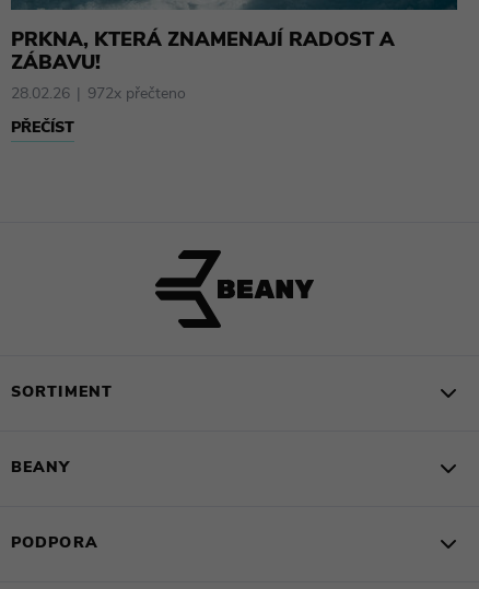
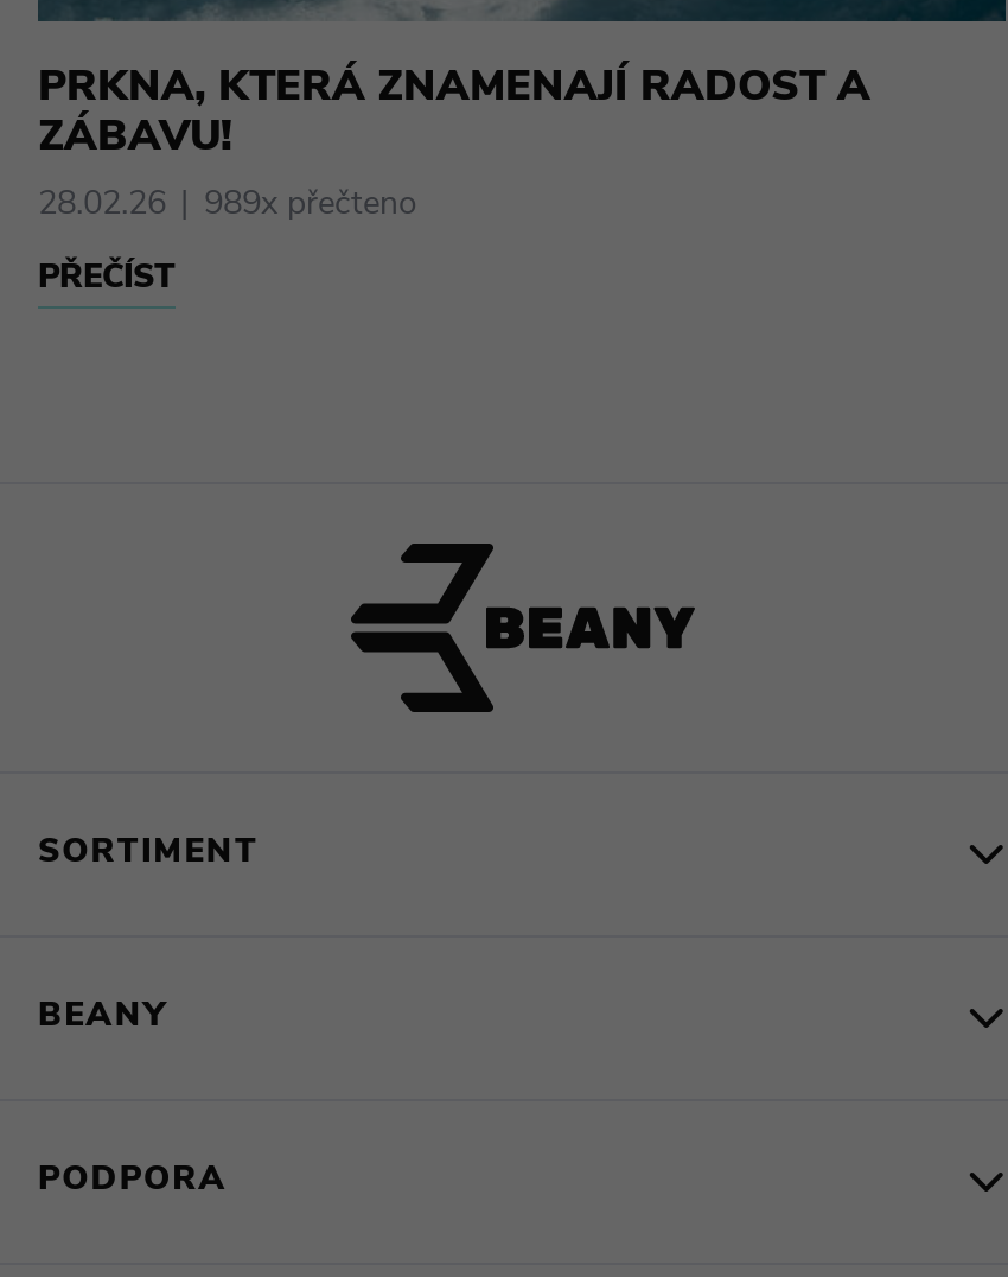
[11,87,186,103] 28.02.26 972x přečteno -> [38,188,417,224] 28.02.26 989x přečteno

